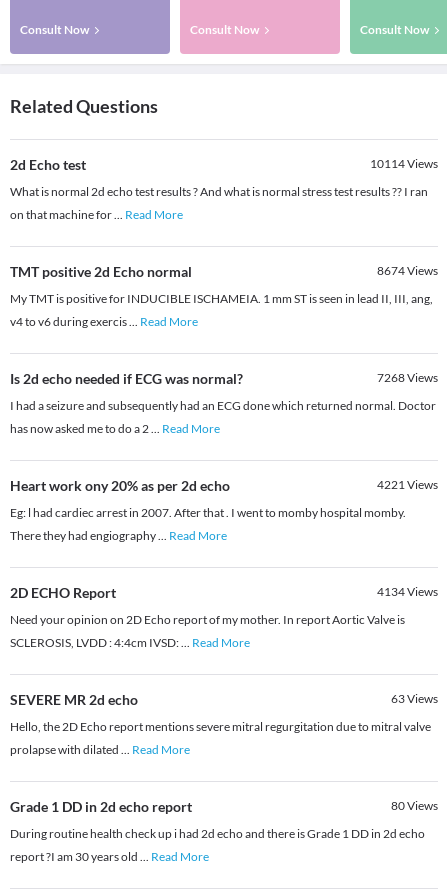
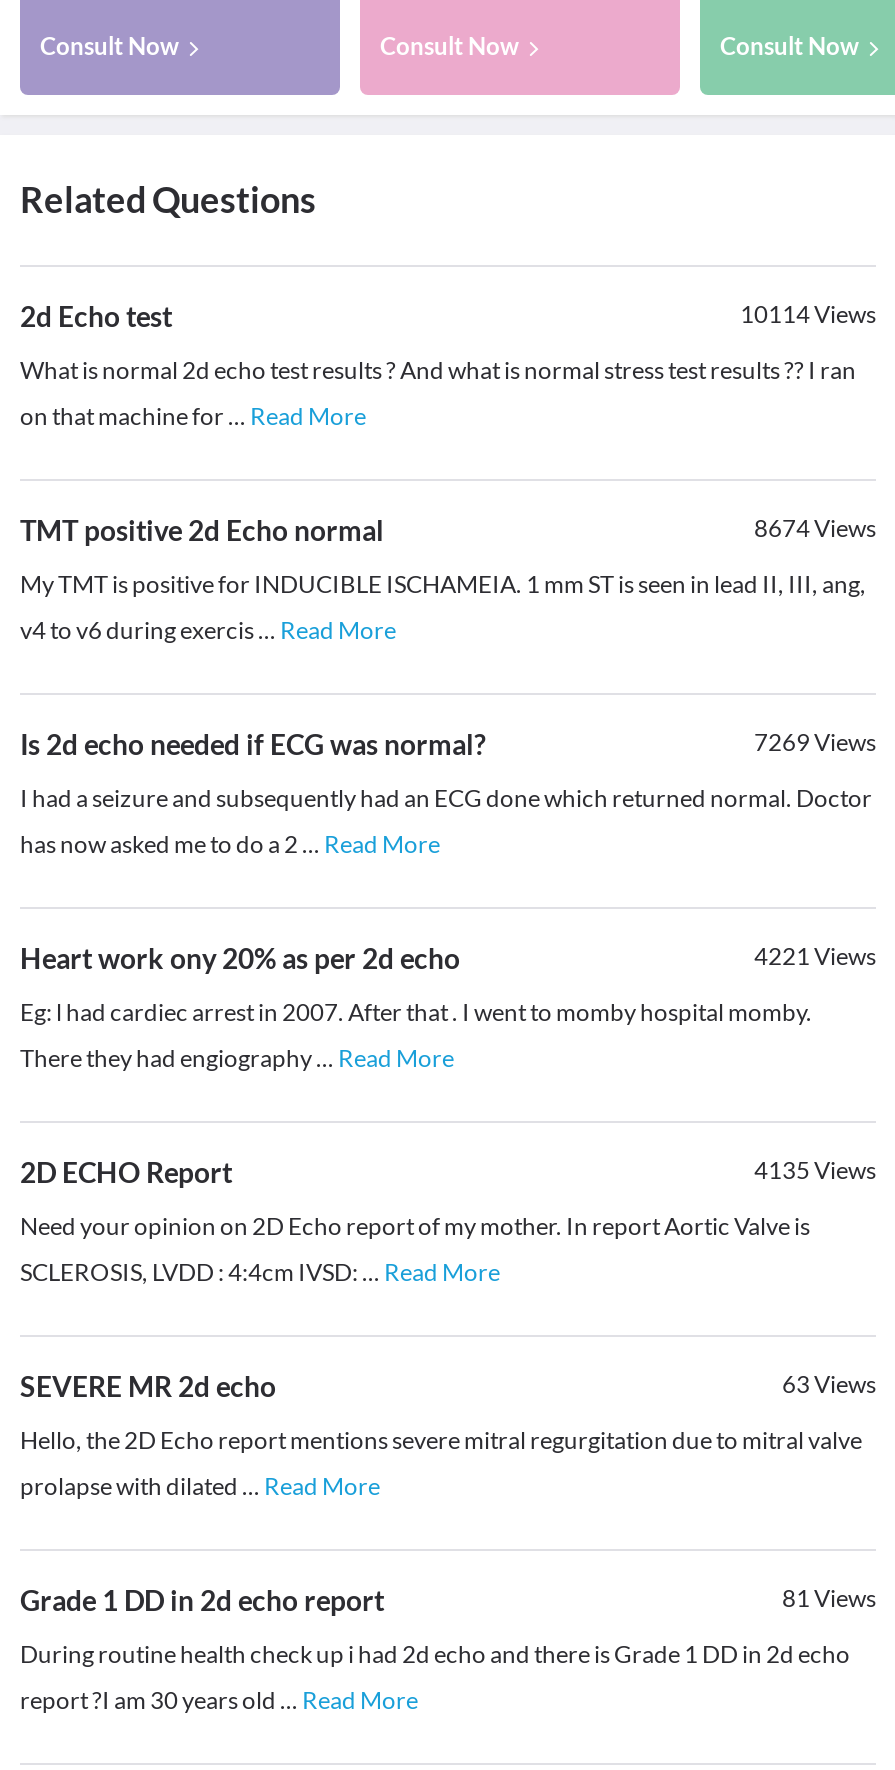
[377,370,438,385] 7268Views -> [754,728,876,758] 7269Views
[377,584,438,599] 4134 Views -> [754,1156,876,1186] 4135 Views
[391,798,438,813] 80Views -> [782,1584,876,1614] 81Views

